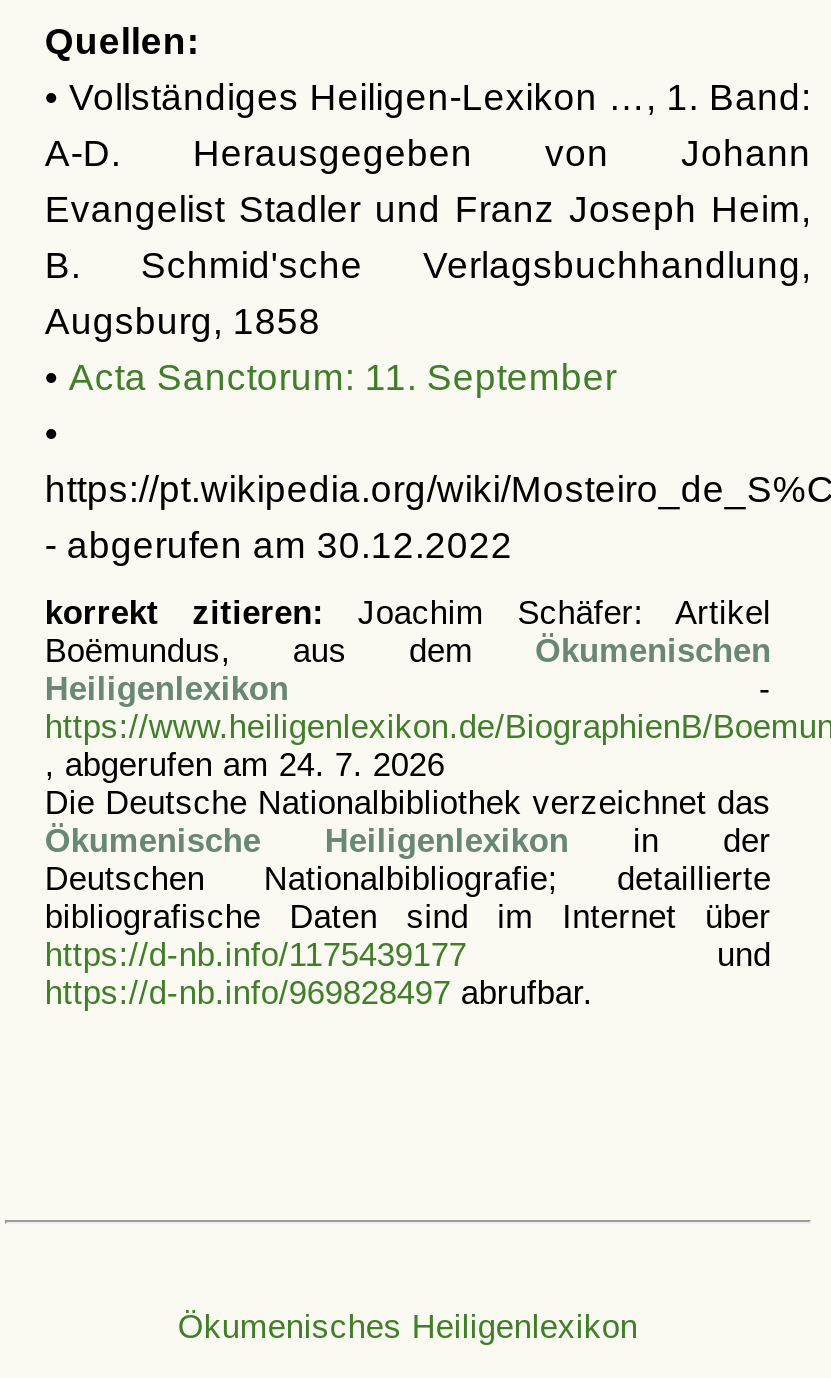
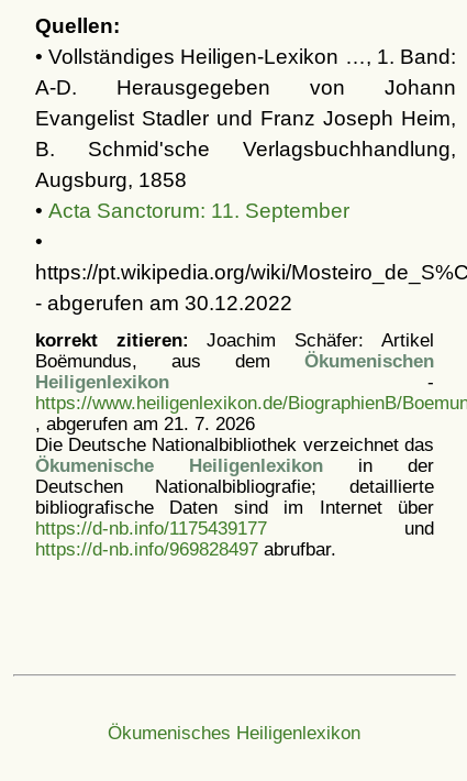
[45,746,445,782] , abgerufen am 24. 7. 2026 -> [35,414,255,433] , abgerufen am 21. 7. 2026

